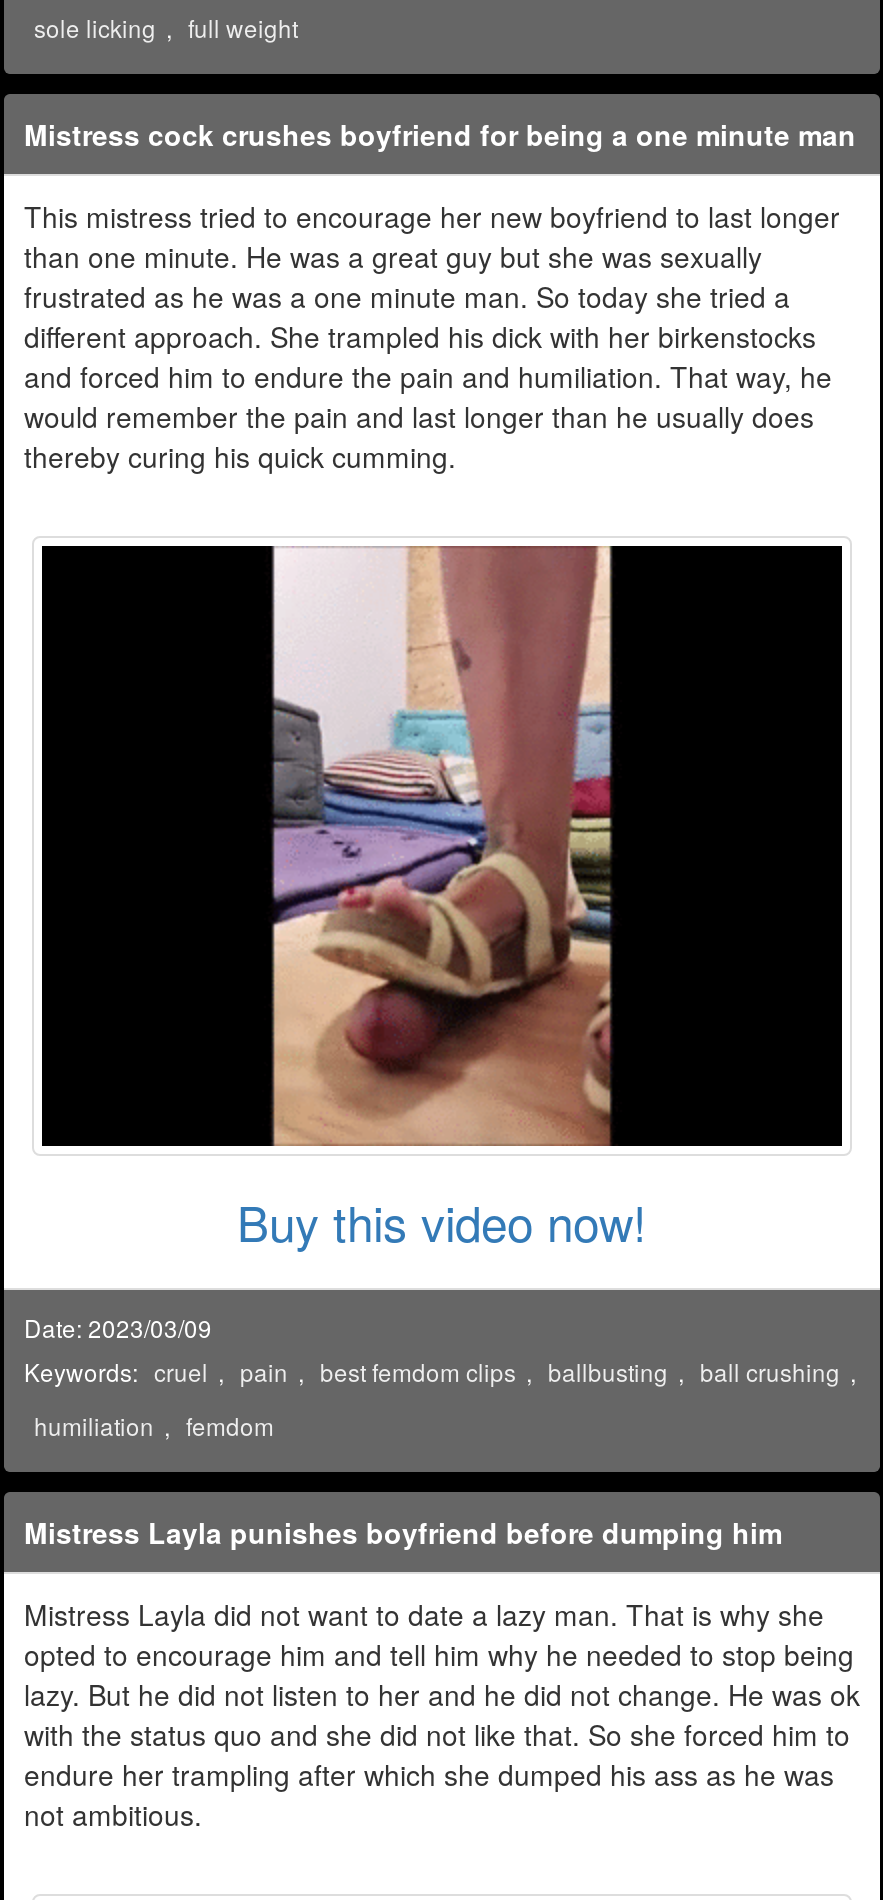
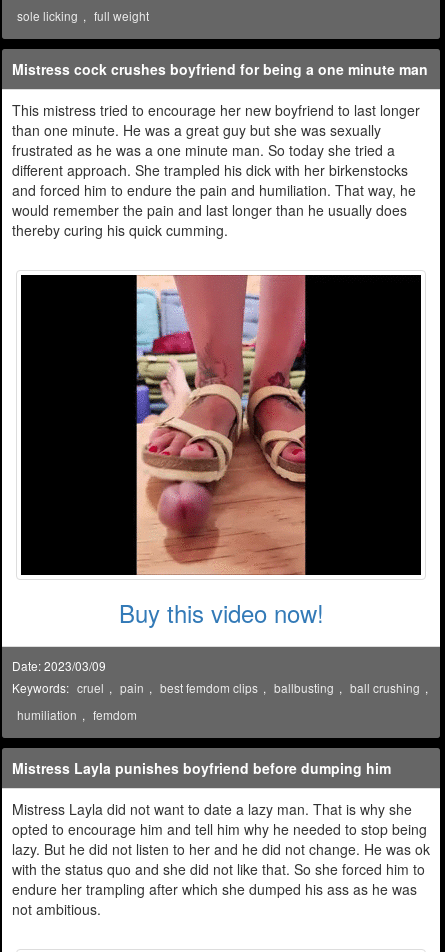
[272,546,612,1144] [image] -> [136,275,306,575] [image]

